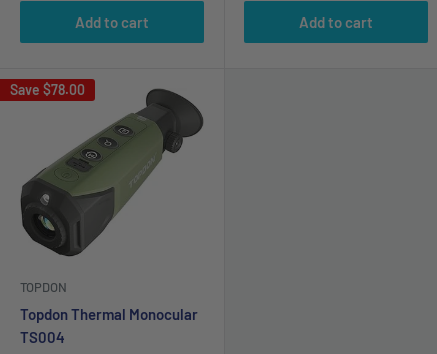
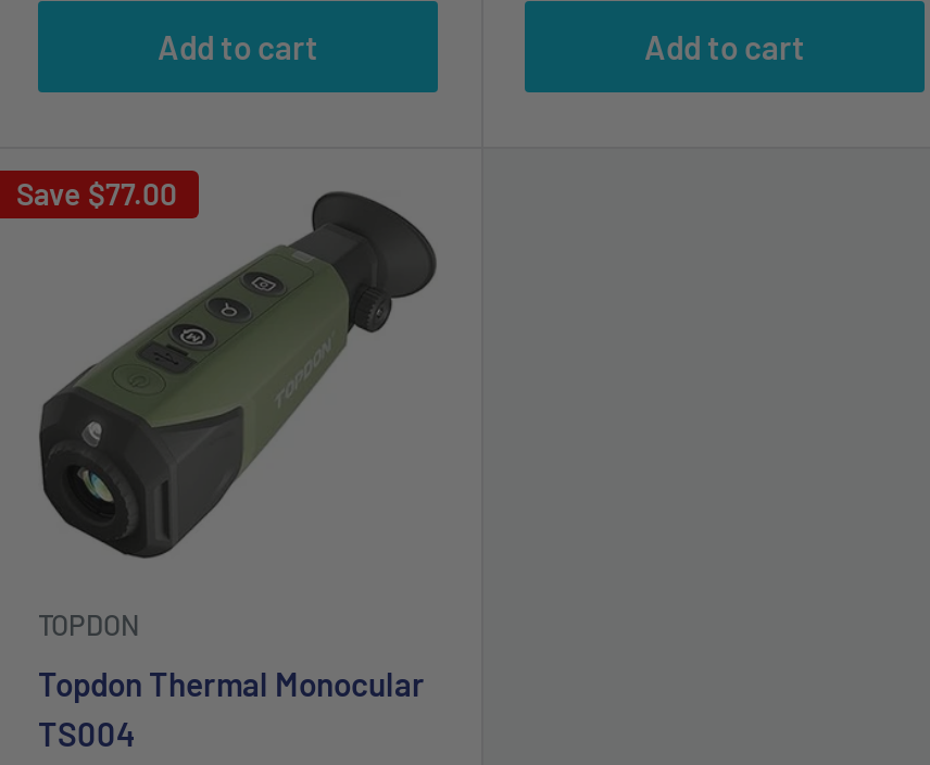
[10,81,85,98] Save $78.00 -> [16,176,177,213] Save $77.00

